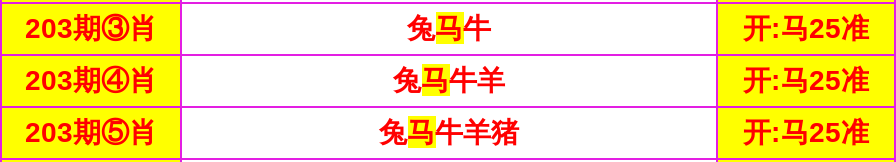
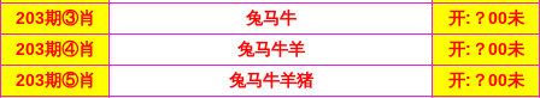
[743,12,869,44] 开:马25准 -> [448,9,524,28] 开:？00未
[743,64,869,96] 开:马25准 -> [448,40,524,59] 开:？00未
[743,116,869,148] 开:马25准 -> [448,71,524,90] 开:？00未

